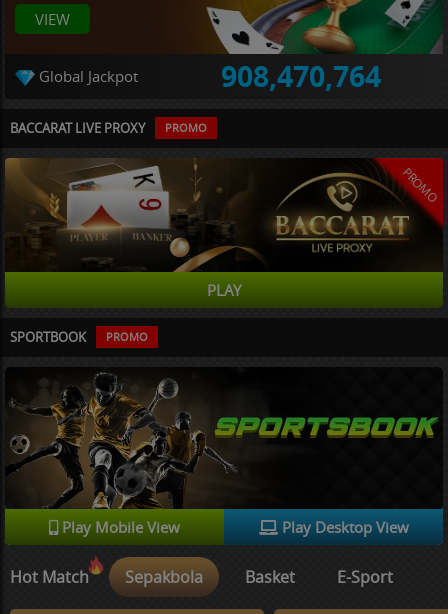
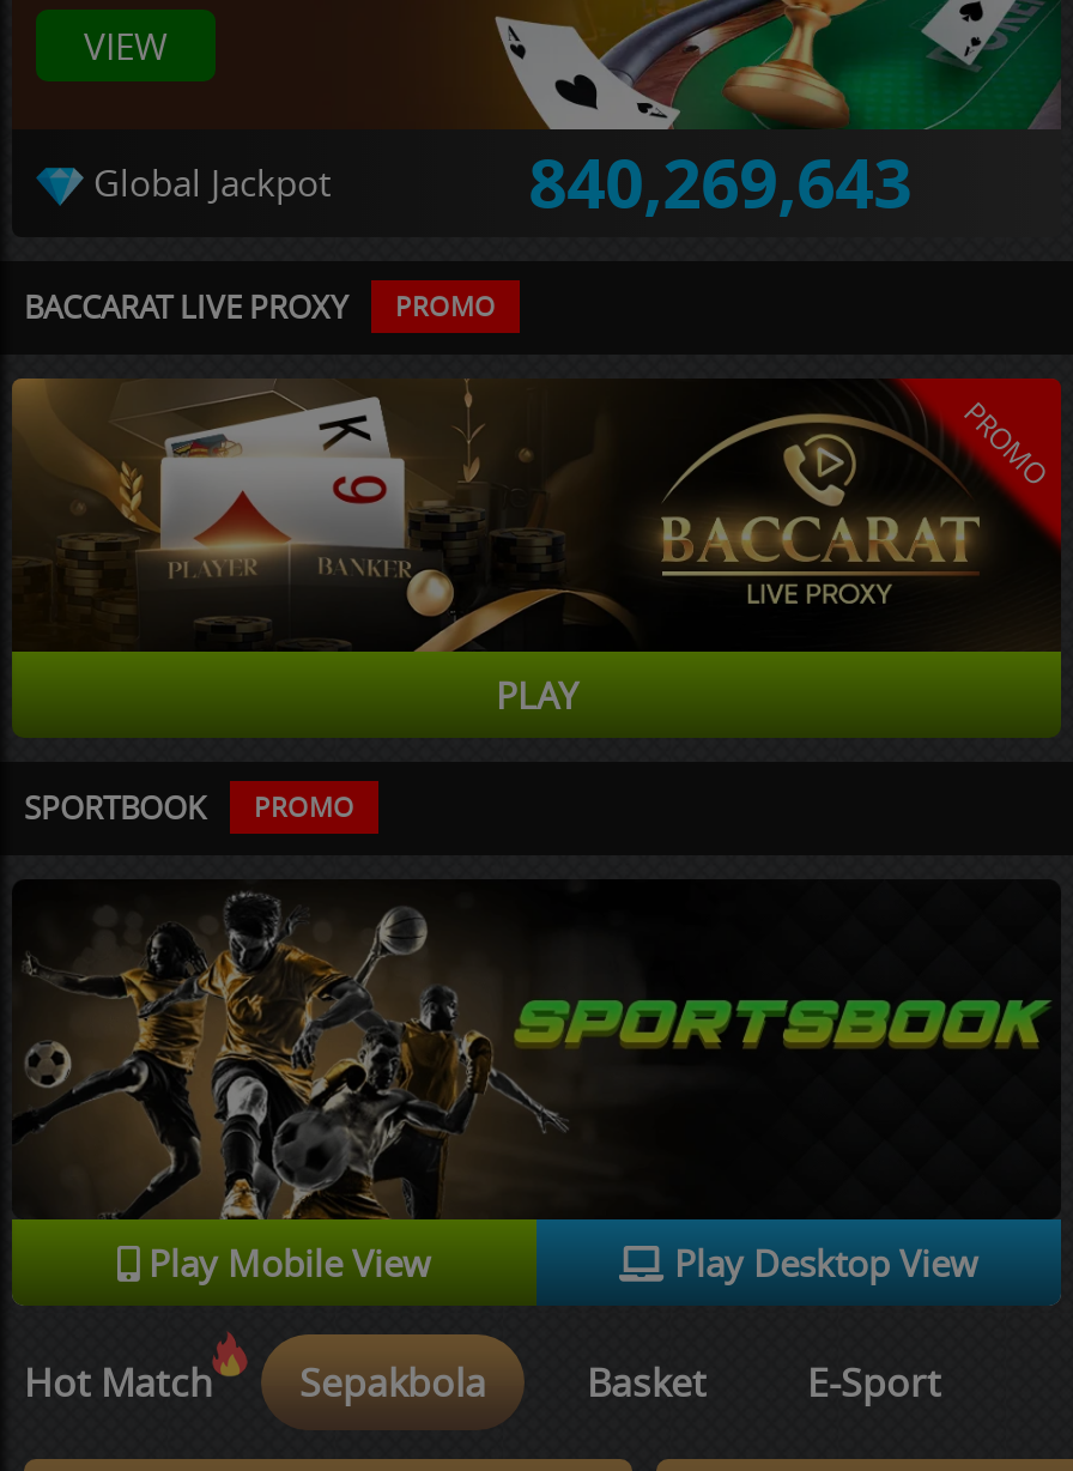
[221,55,381,95] 908,470,764 -> [528,133,912,229] 840,269,643

